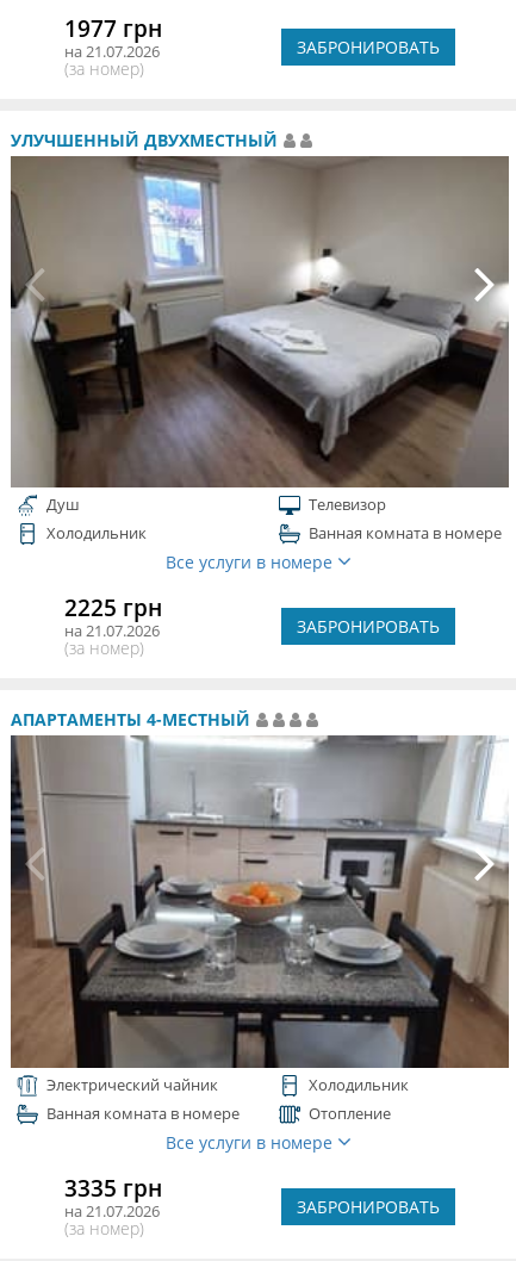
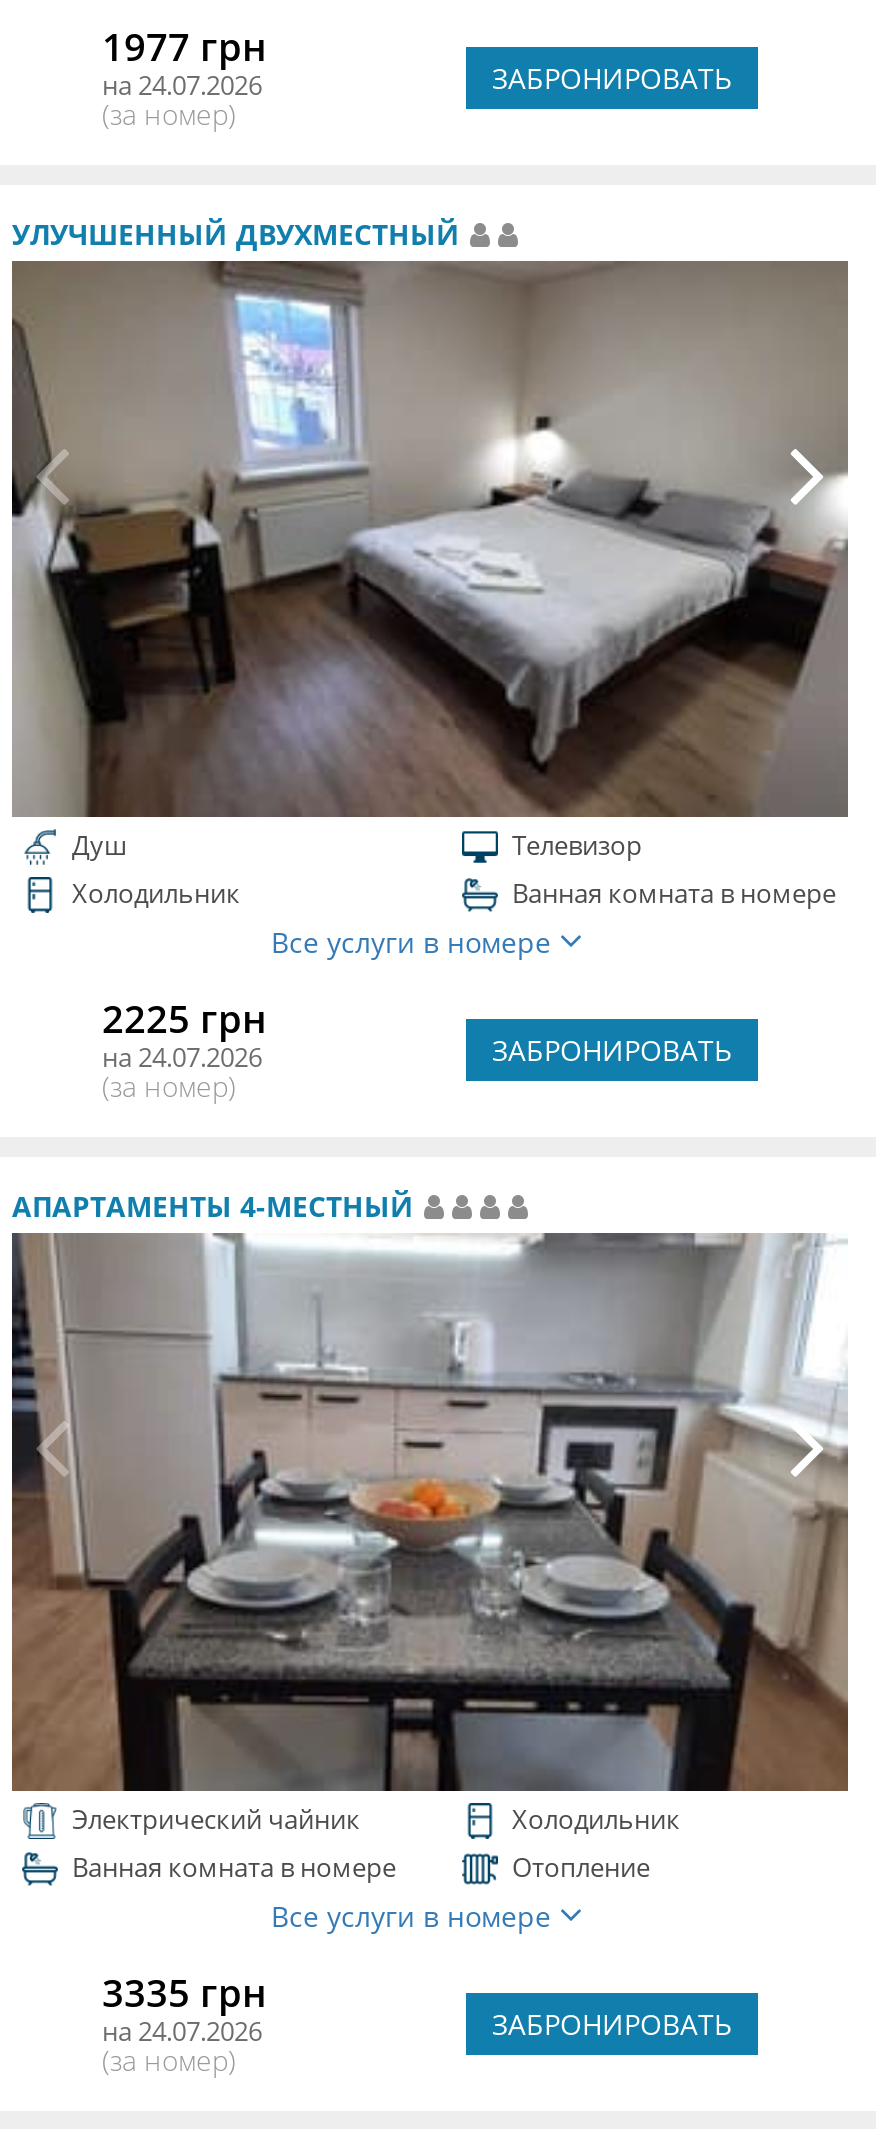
[64,40,160,62] на 21.07.2026 -> [102,66,262,102] на 24.07.2026
[64,620,160,642] на 21.07.2026 -> [102,1040,262,1076] на 24.07.2026
[64,1200,160,1222] на 21.07.2026 -> [102,2013,262,2049] на 24.07.2026

